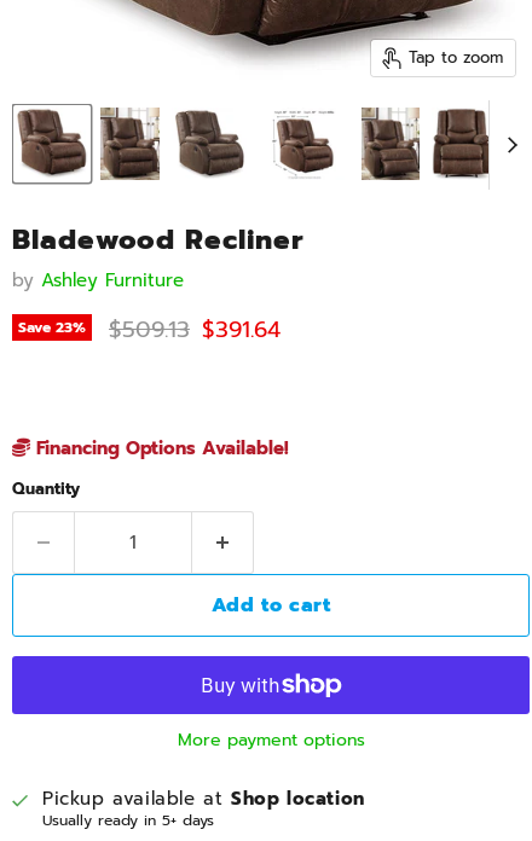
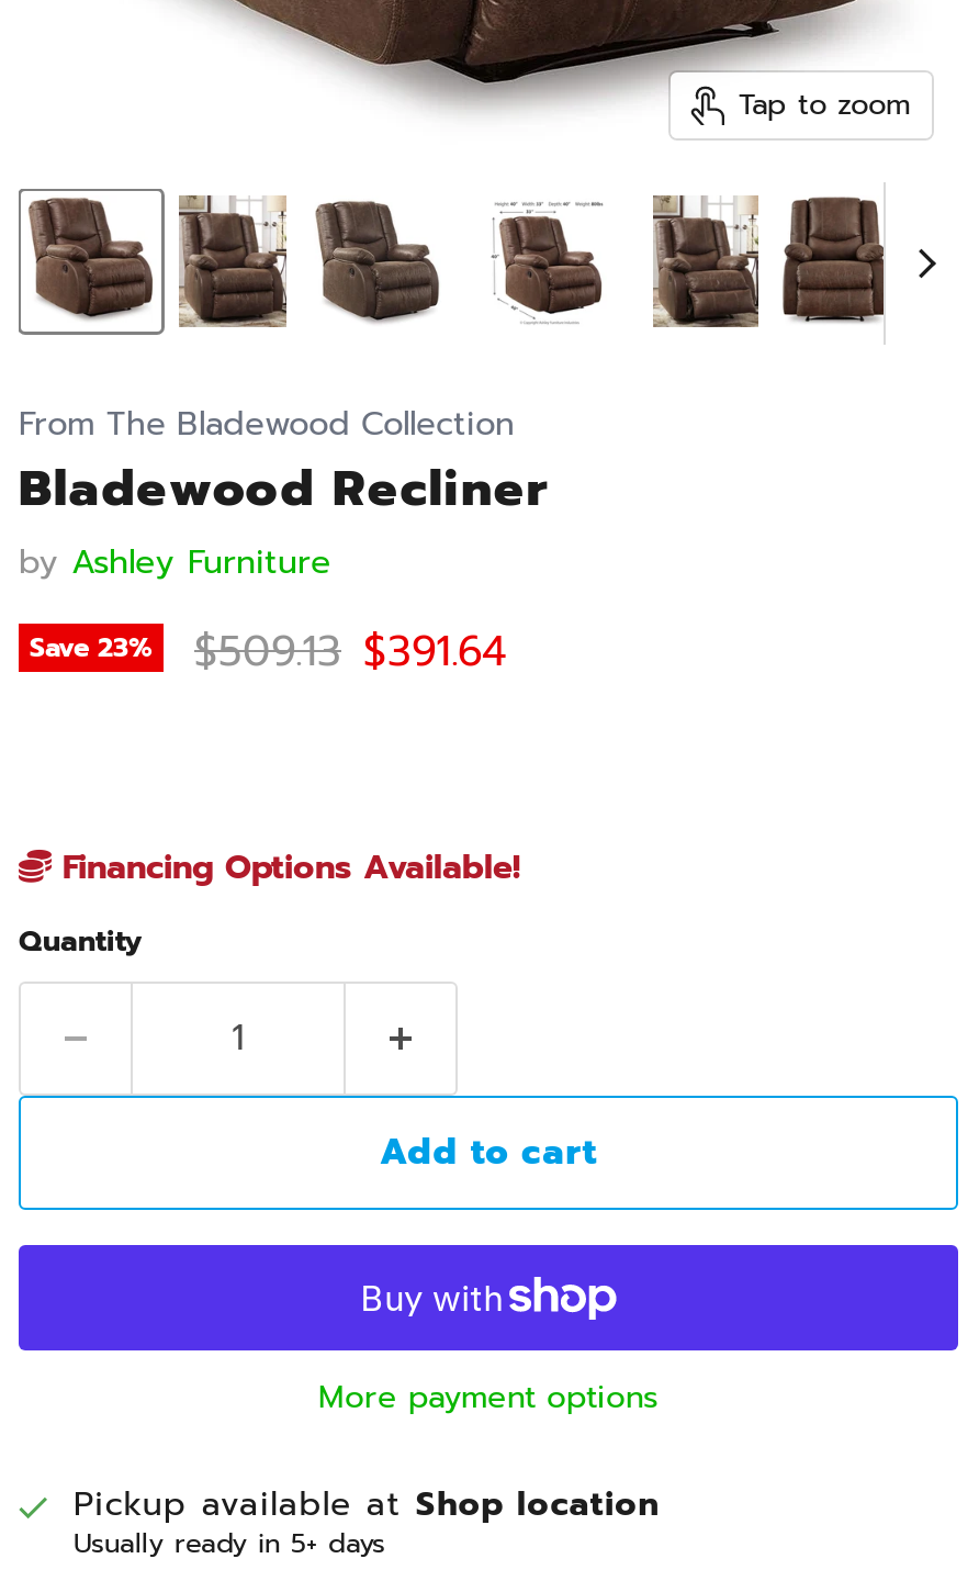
none -> [19,400,515,448] From The Bladewood Collection

